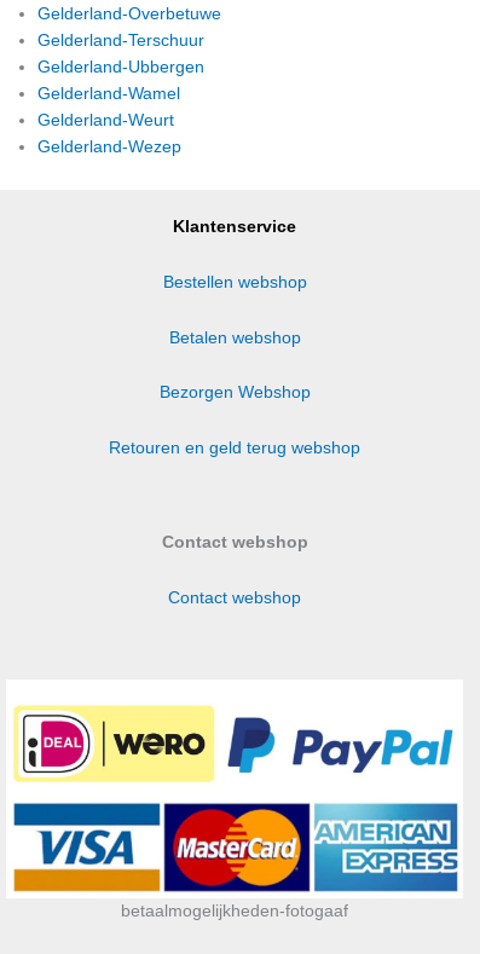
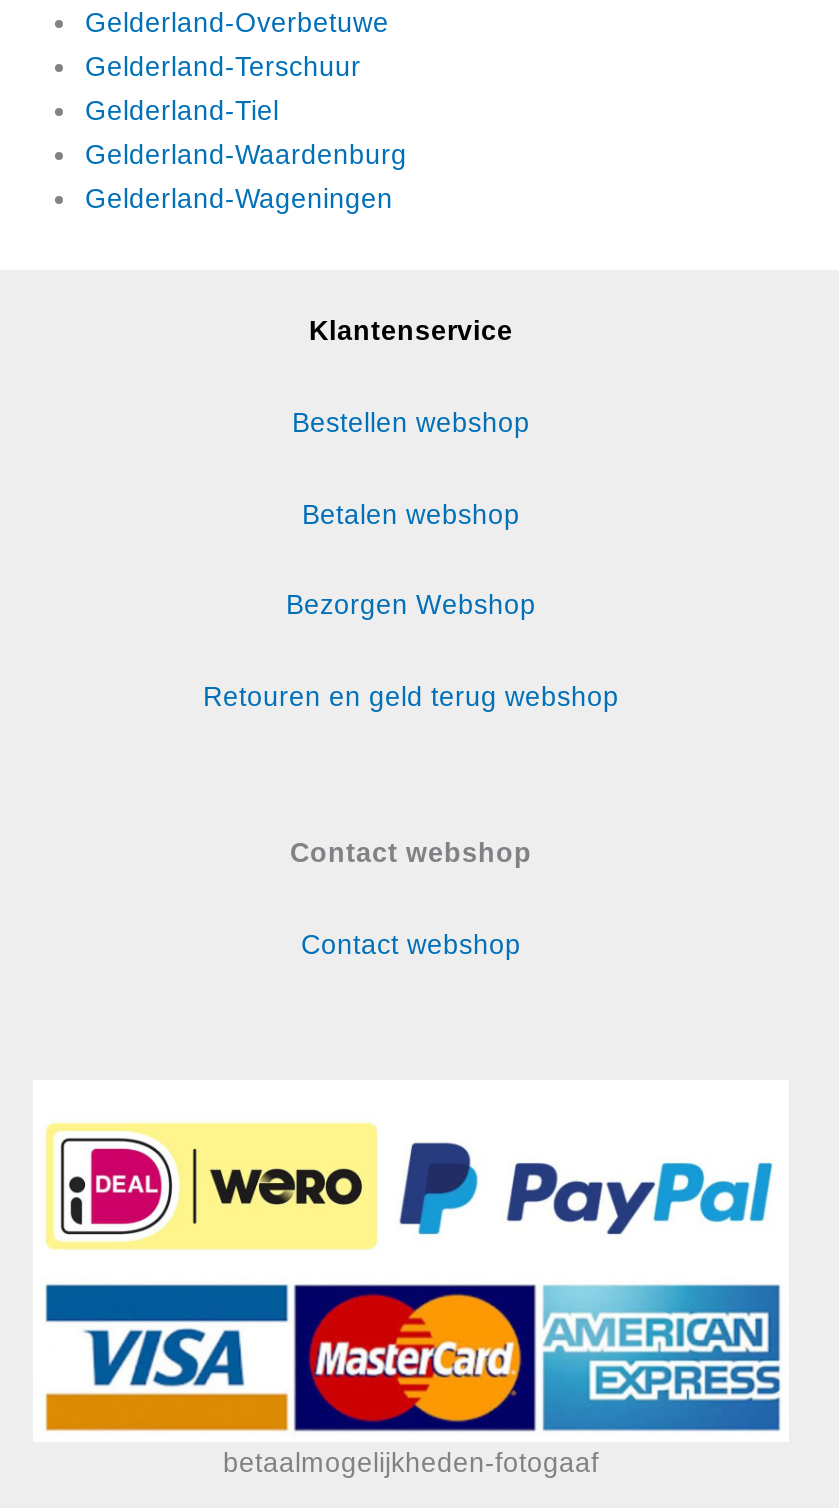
[37,58,204,156] Gelderland-Ubbergen | Gelderland-Wamel | Gelderland-Weurt | Gelderland-Wezep -> [85,95,407,213] Gelderland-Tiel | Gelderland-Waardenburg | Gelderland-Wageningen

